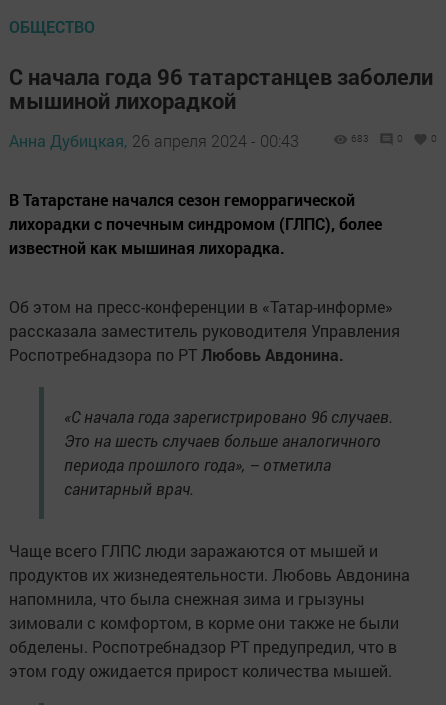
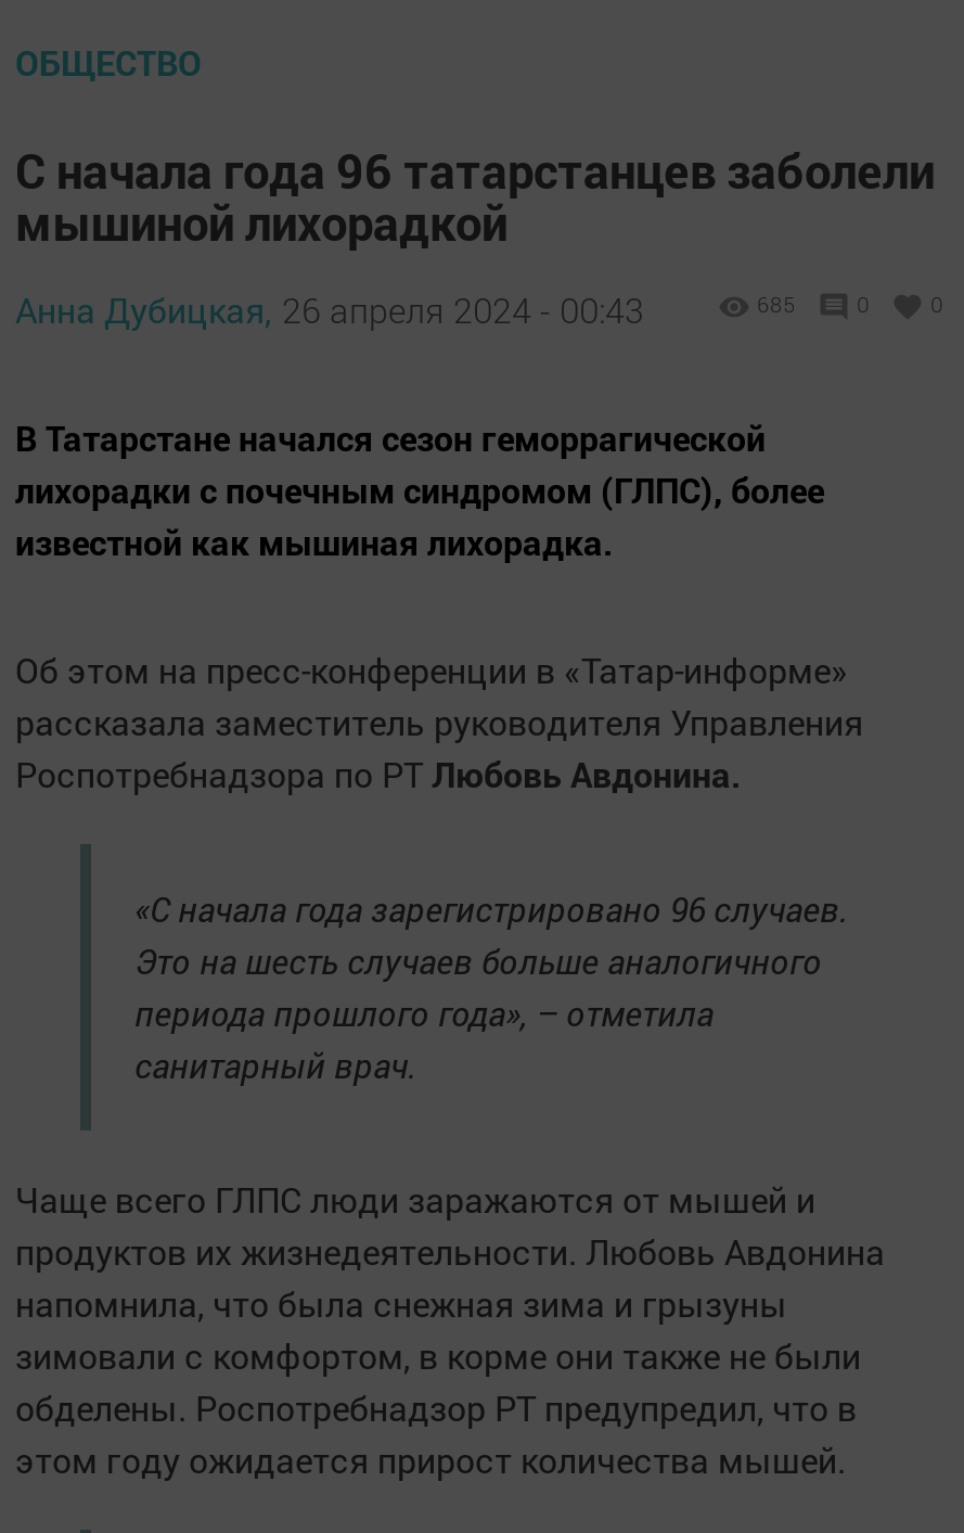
[351,132,369,145] 683 -> [757,291,796,320] 685

